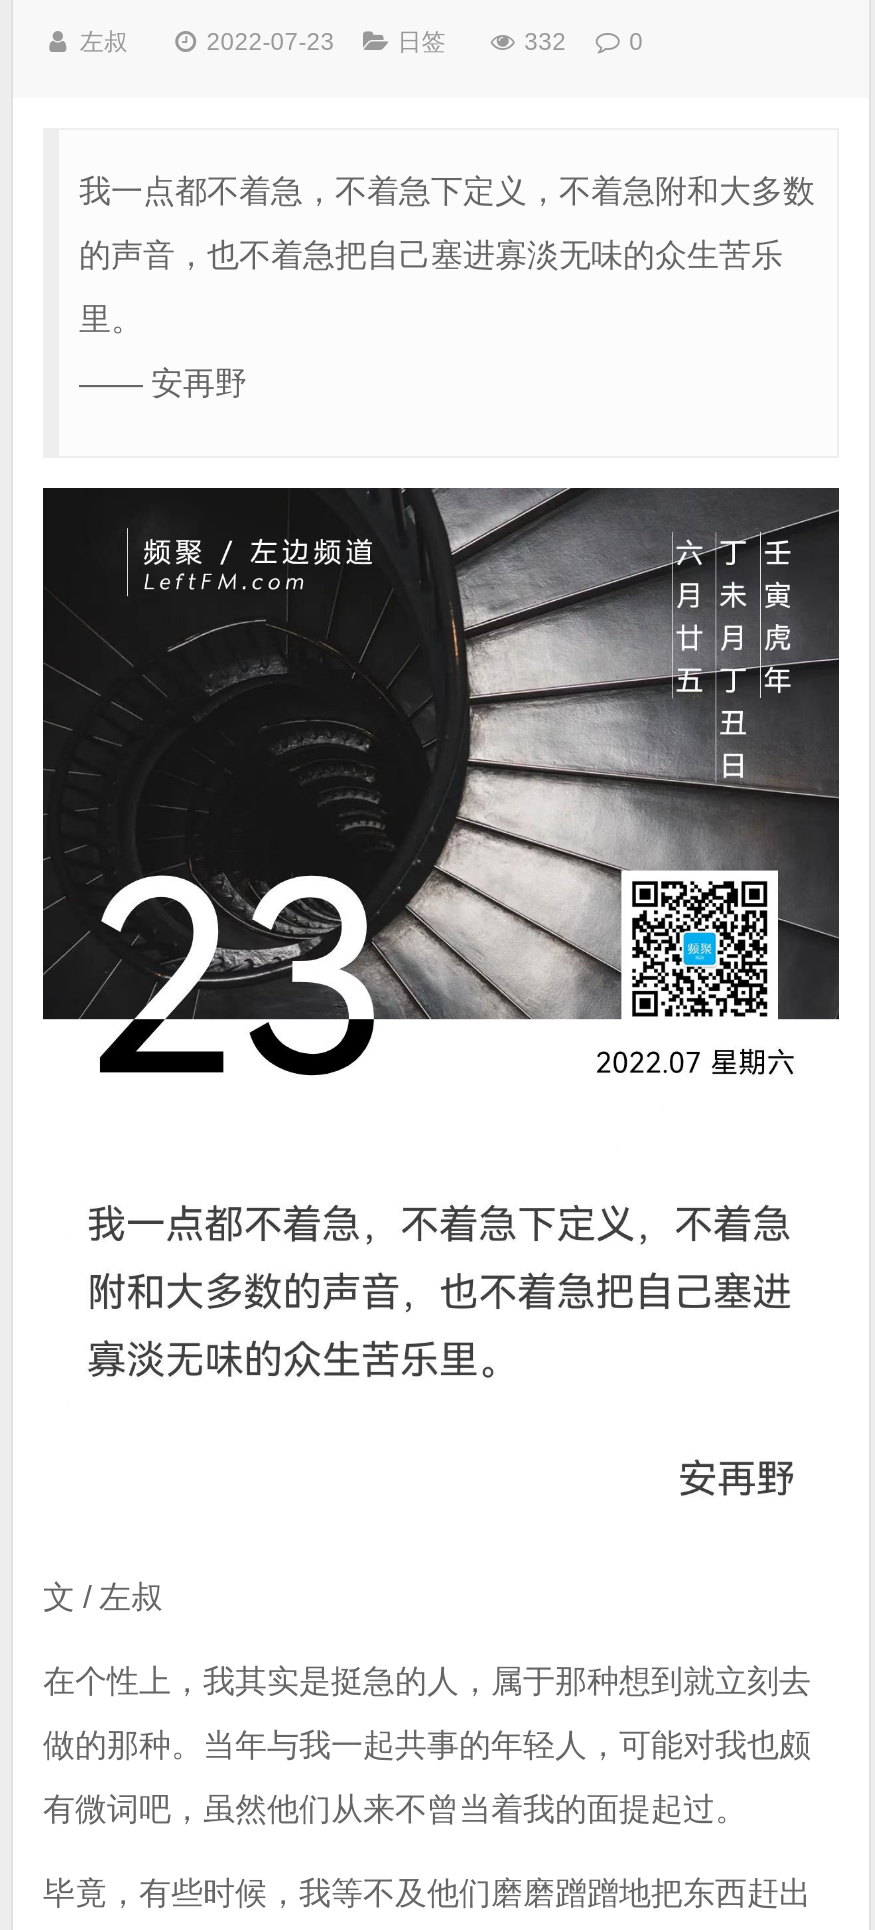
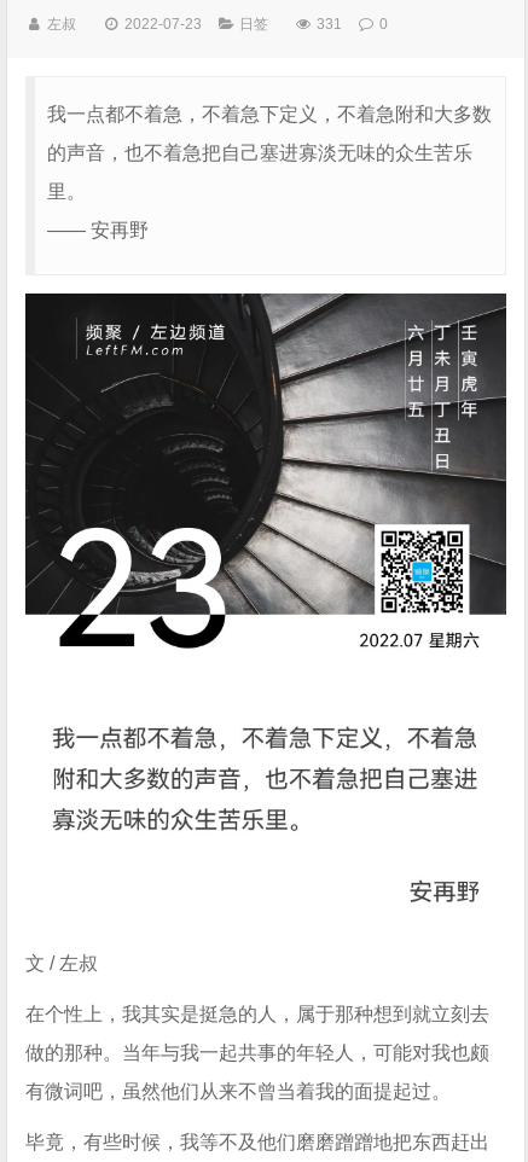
[524,28,572,56] 332 -> [316,16,345,33] 331

